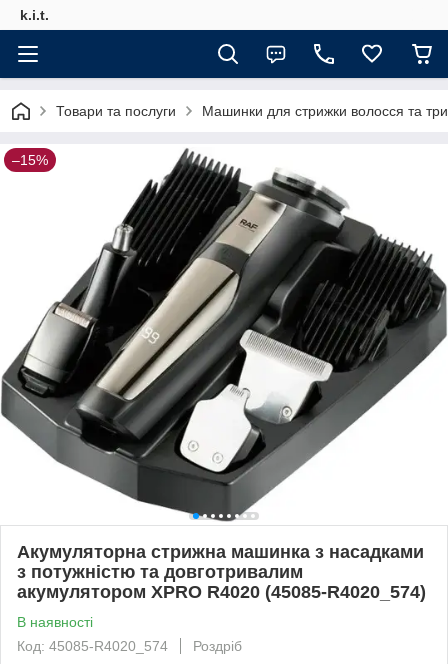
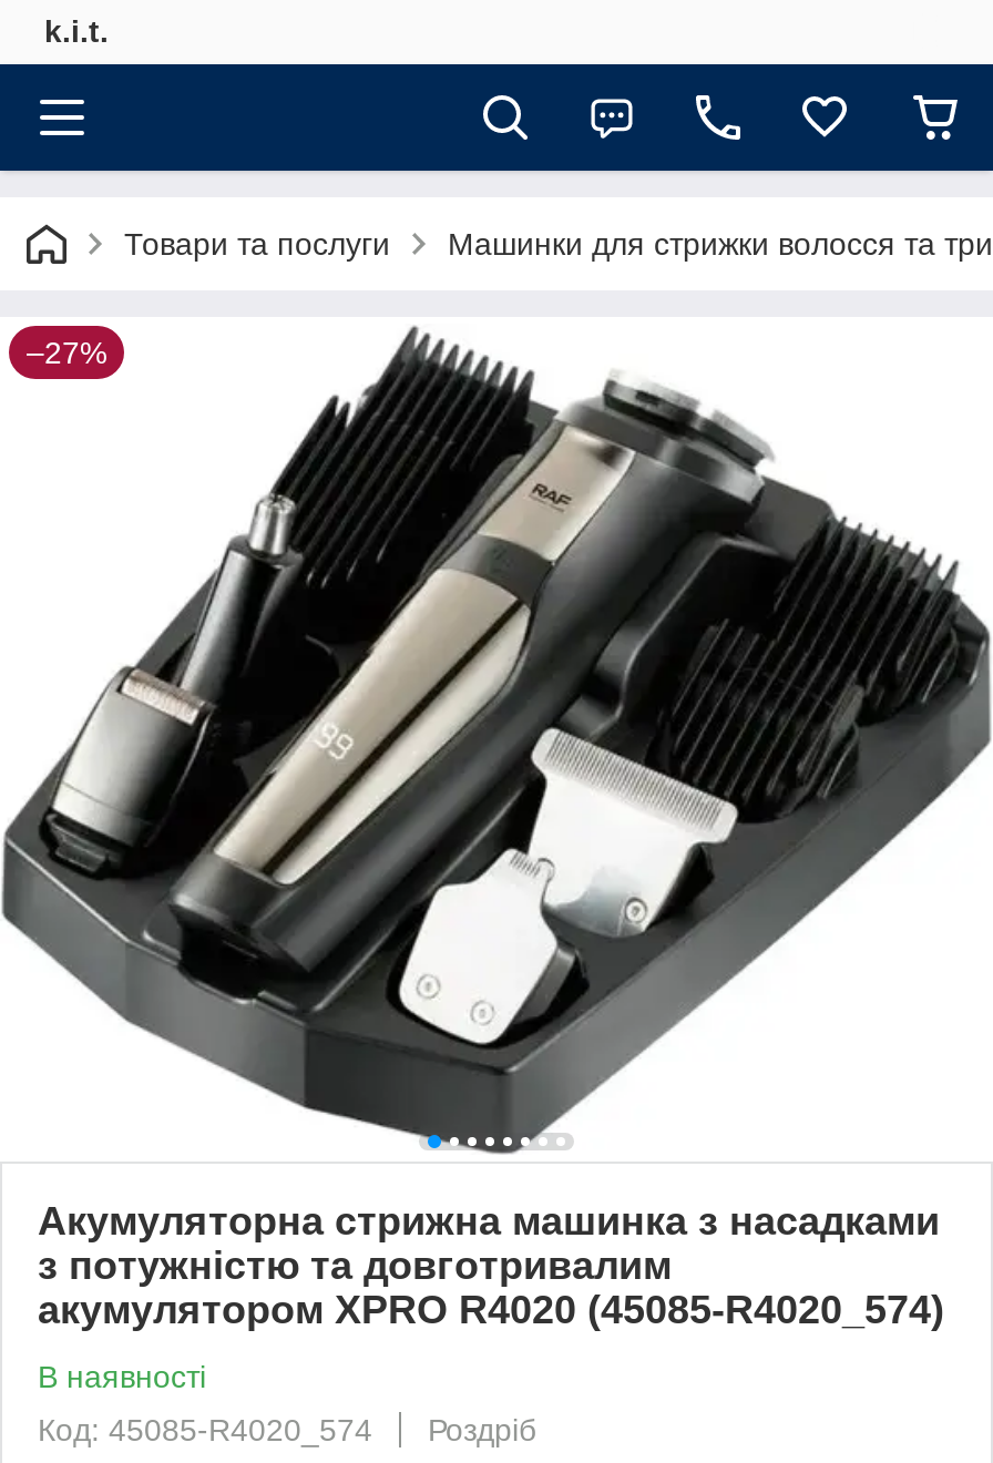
[12,152,48,168] –15% -> [27,335,106,370] –27%

